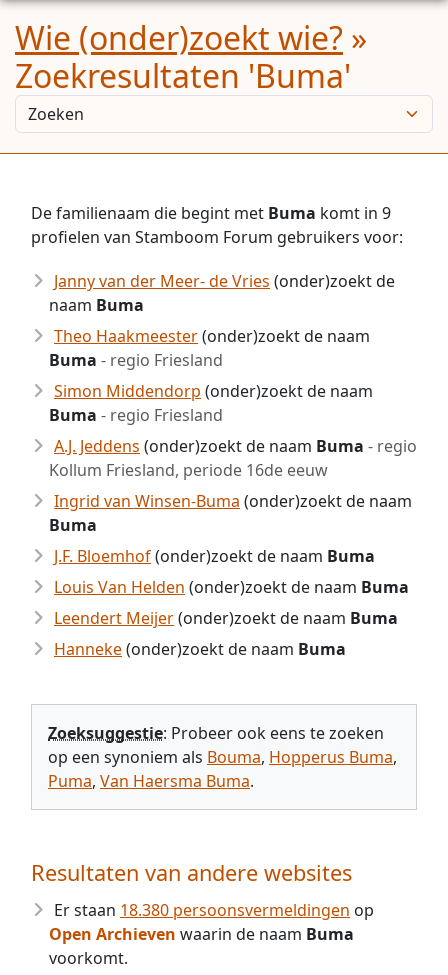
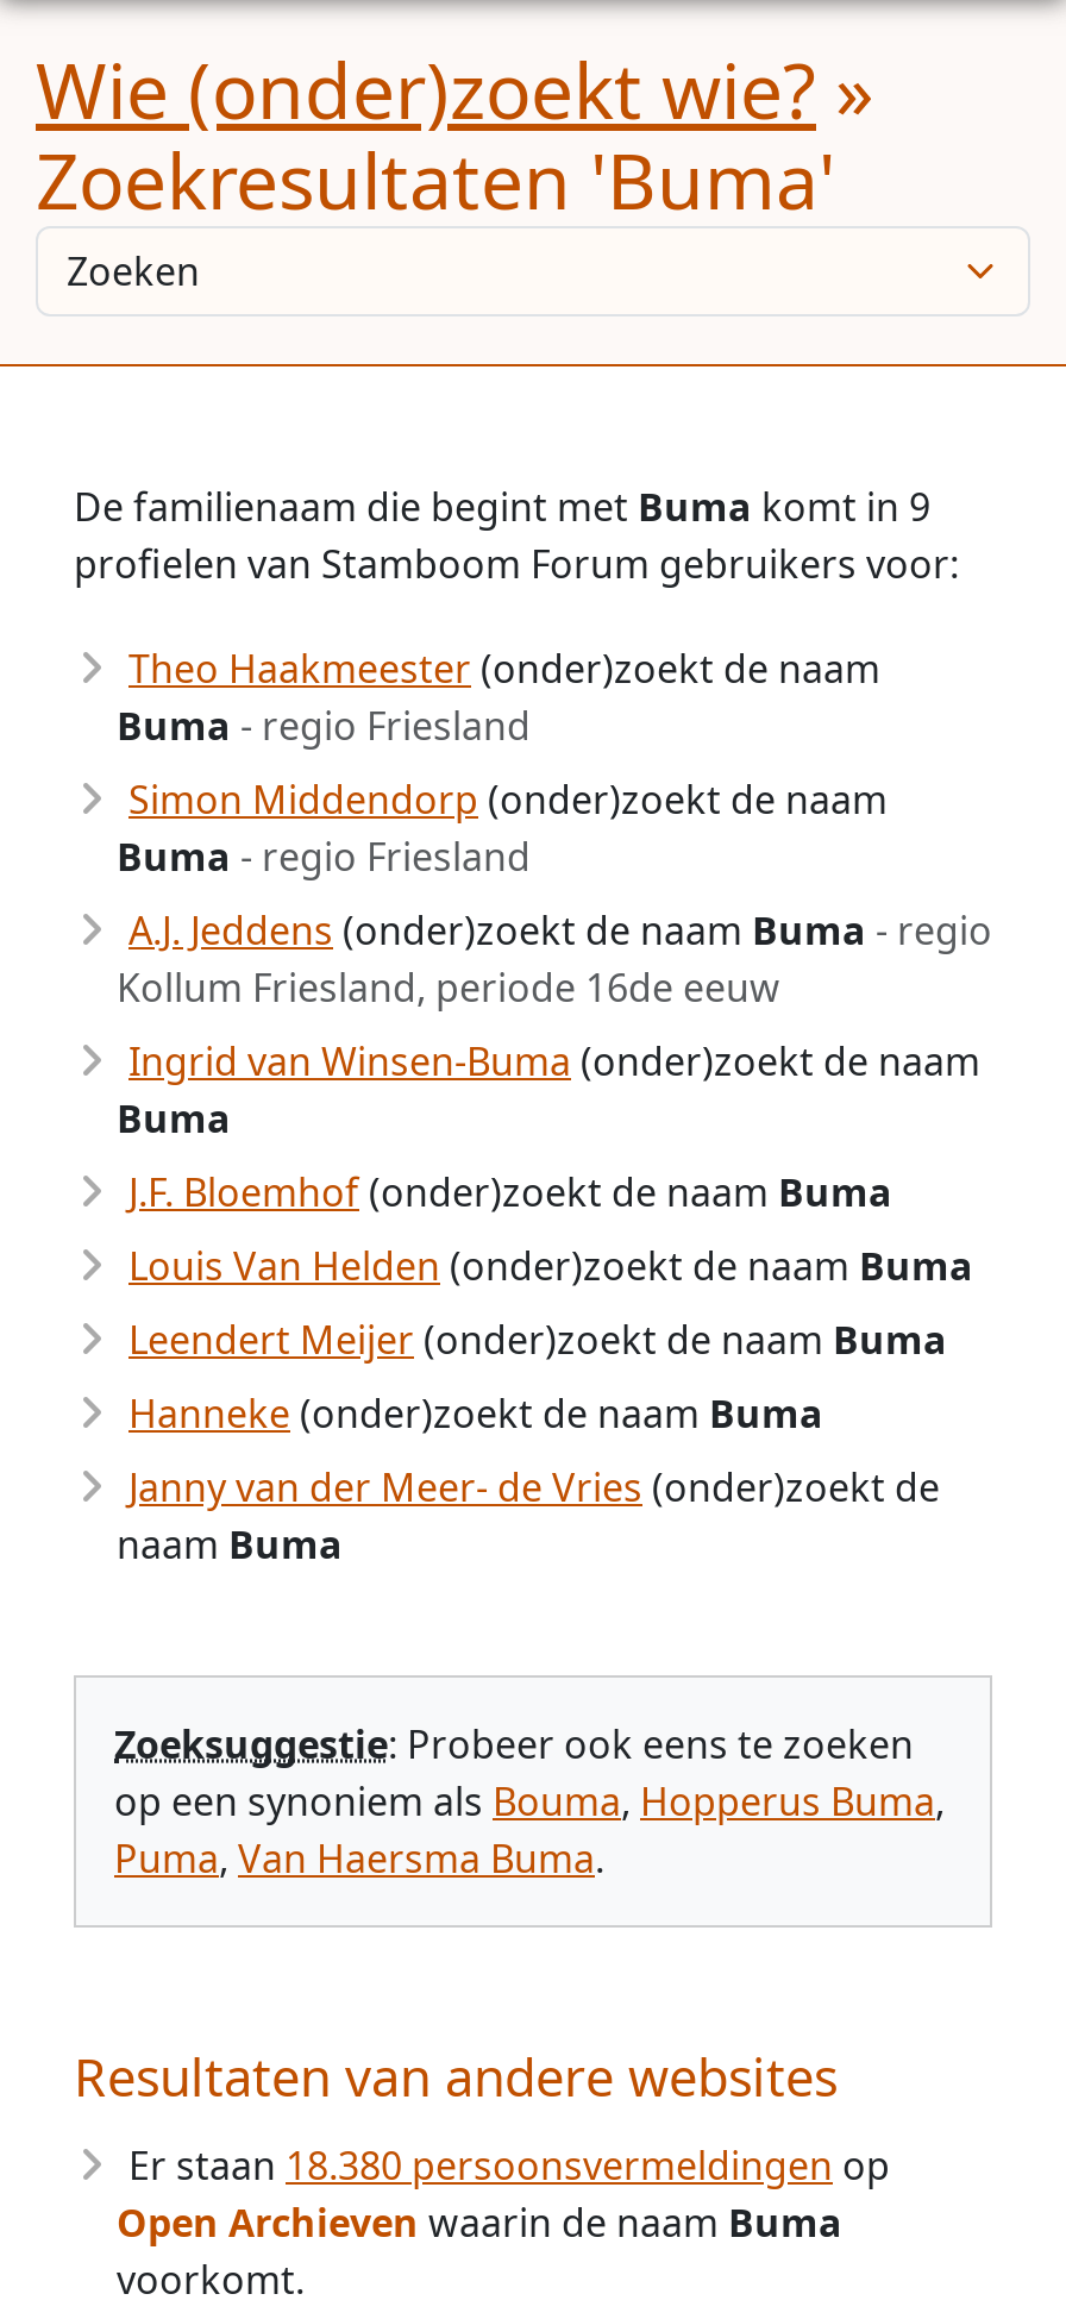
moved [49,270,395,316] -> [117,1461,940,1571]: Janny van der Meer- de Vries (onder)zoekt de | naam Buma
moved [49,325,417,660] -> [117,643,992,1440]: Theo Haakmeester (onder)zoekt de naam | Buma - regio Friesland | Simon Middendorp (onder)zoekt de naam | ... | Leendert Meijer (onder)zoekt de naam Buma | Hanneke (onder)zoekt de naam Buma

